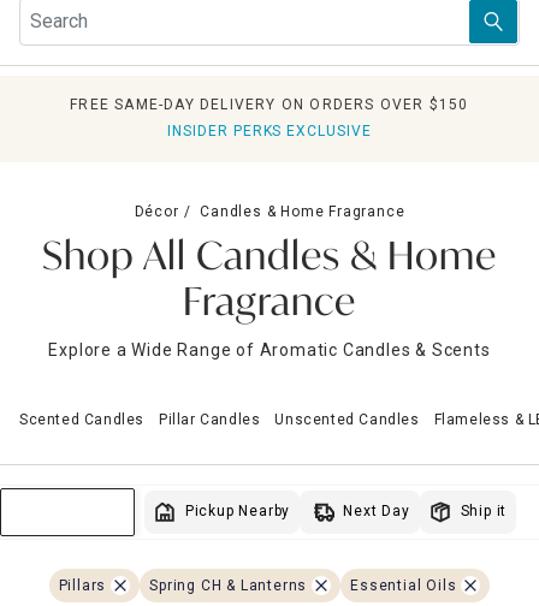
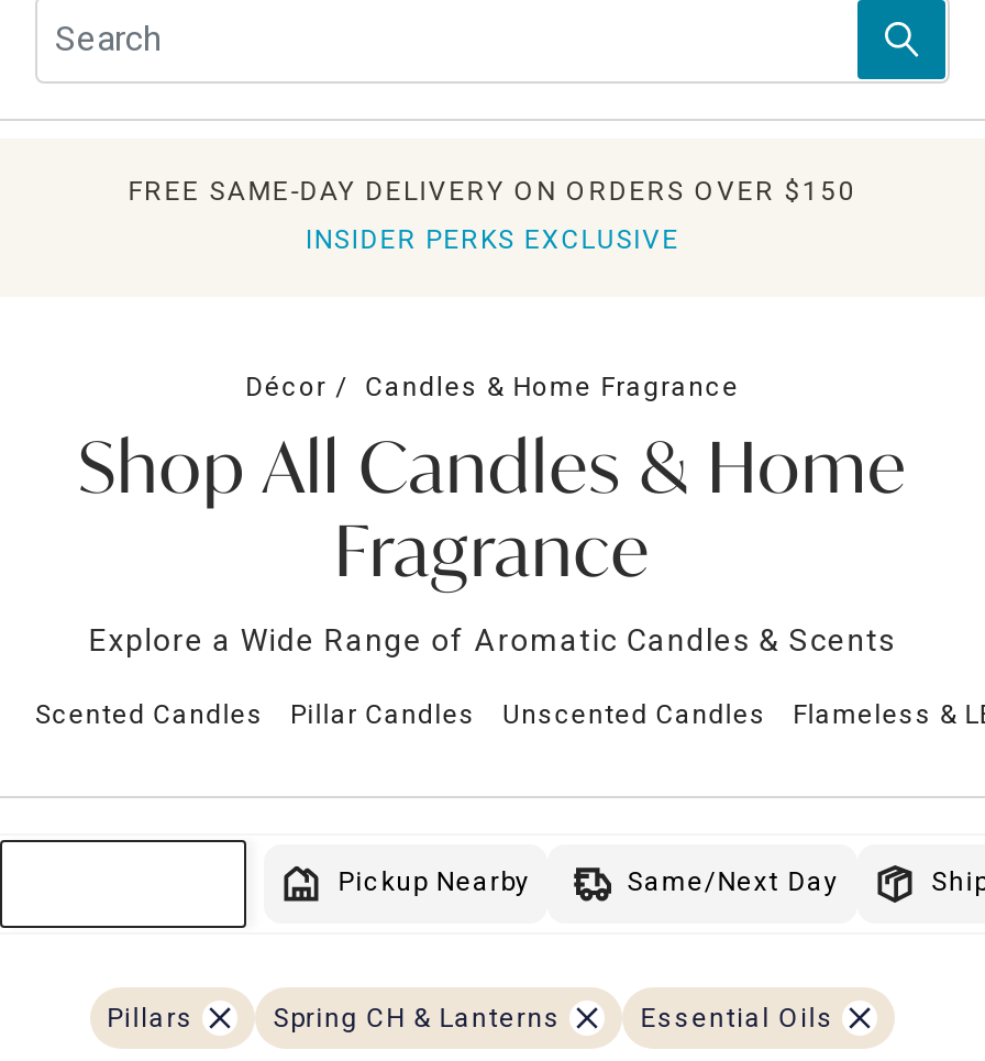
[343,502,410,519] Next Day -> [627,866,839,897] Same/Next Day

